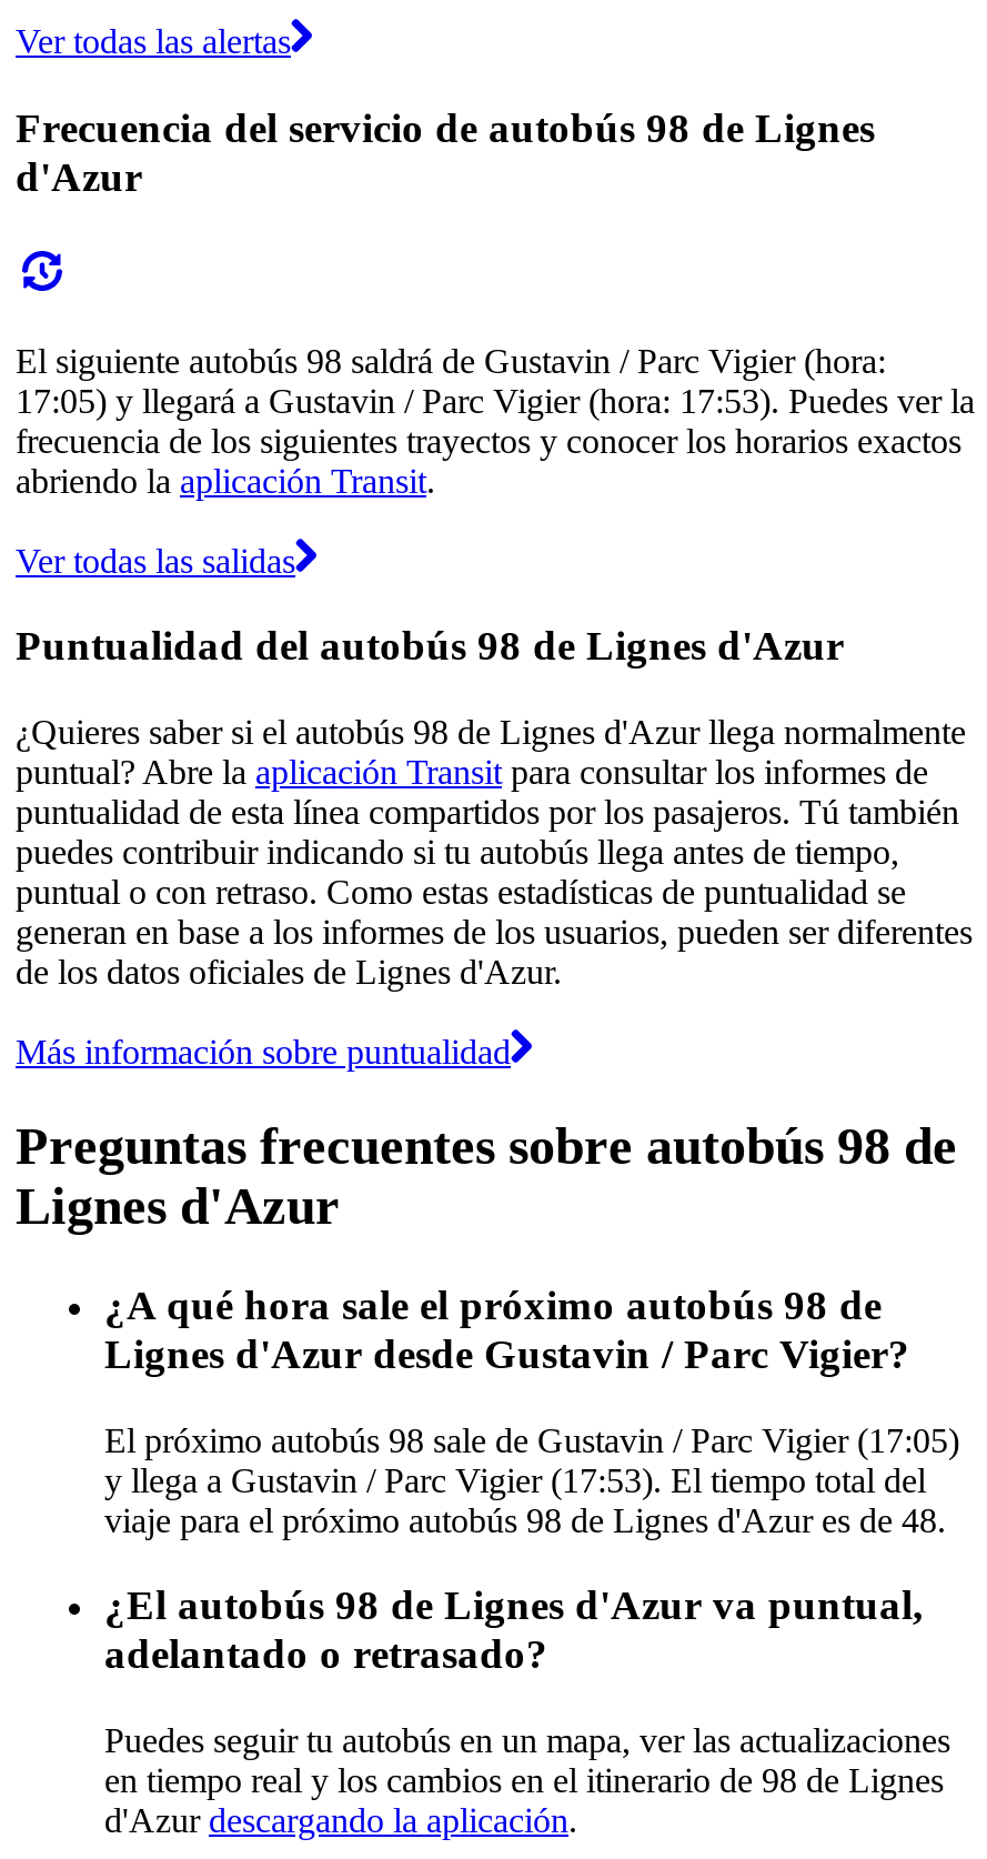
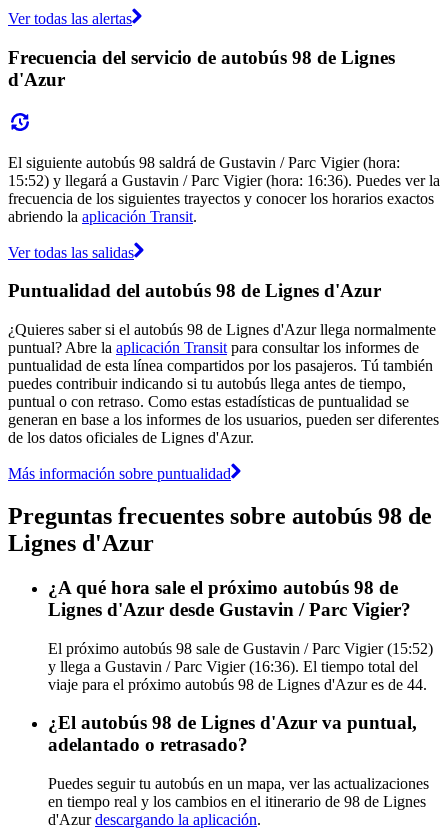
[16,381,975,419] 17:05) y llegará a Gustavin / Parc Vigier (hora: 17:53). Puedes ver la -> [8,171,440,188] 15:52) y llegará a Gustavin / Parc Vigier (hora: 16:36). Puedes ver la
[104,1420,959,1458] El próximo autobús 98 sale de Gustavin / Parc Vigier (17:05) -> [48,639,433,656] El próximo autobús 98 sale de Gustavin / Parc Vigier (15:52)
[104,1460,926,1498] y llega a Gustavin / Parc Vigier (17:53). El tiempo total del -> [48,657,418,674] y llega a Gustavin / Parc Vigier (16:36). El tiempo total del
[104,1500,946,1538] viaje para el próximo autobús 98 de Lignes d'Azur es de 48. -> [48,675,427,692] viaje para el próximo autobús 98 de Lignes d'Azur es de 44.

